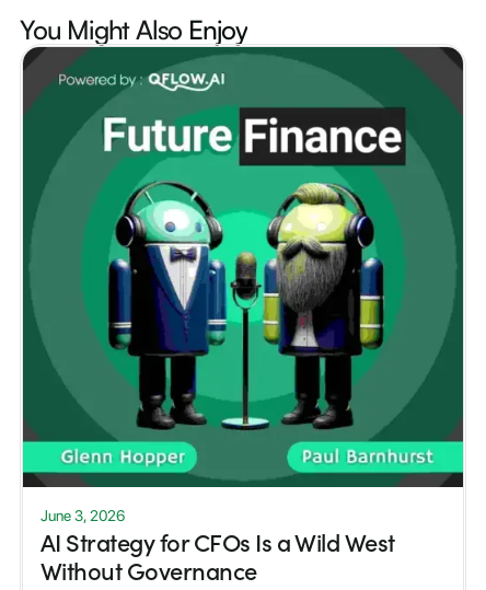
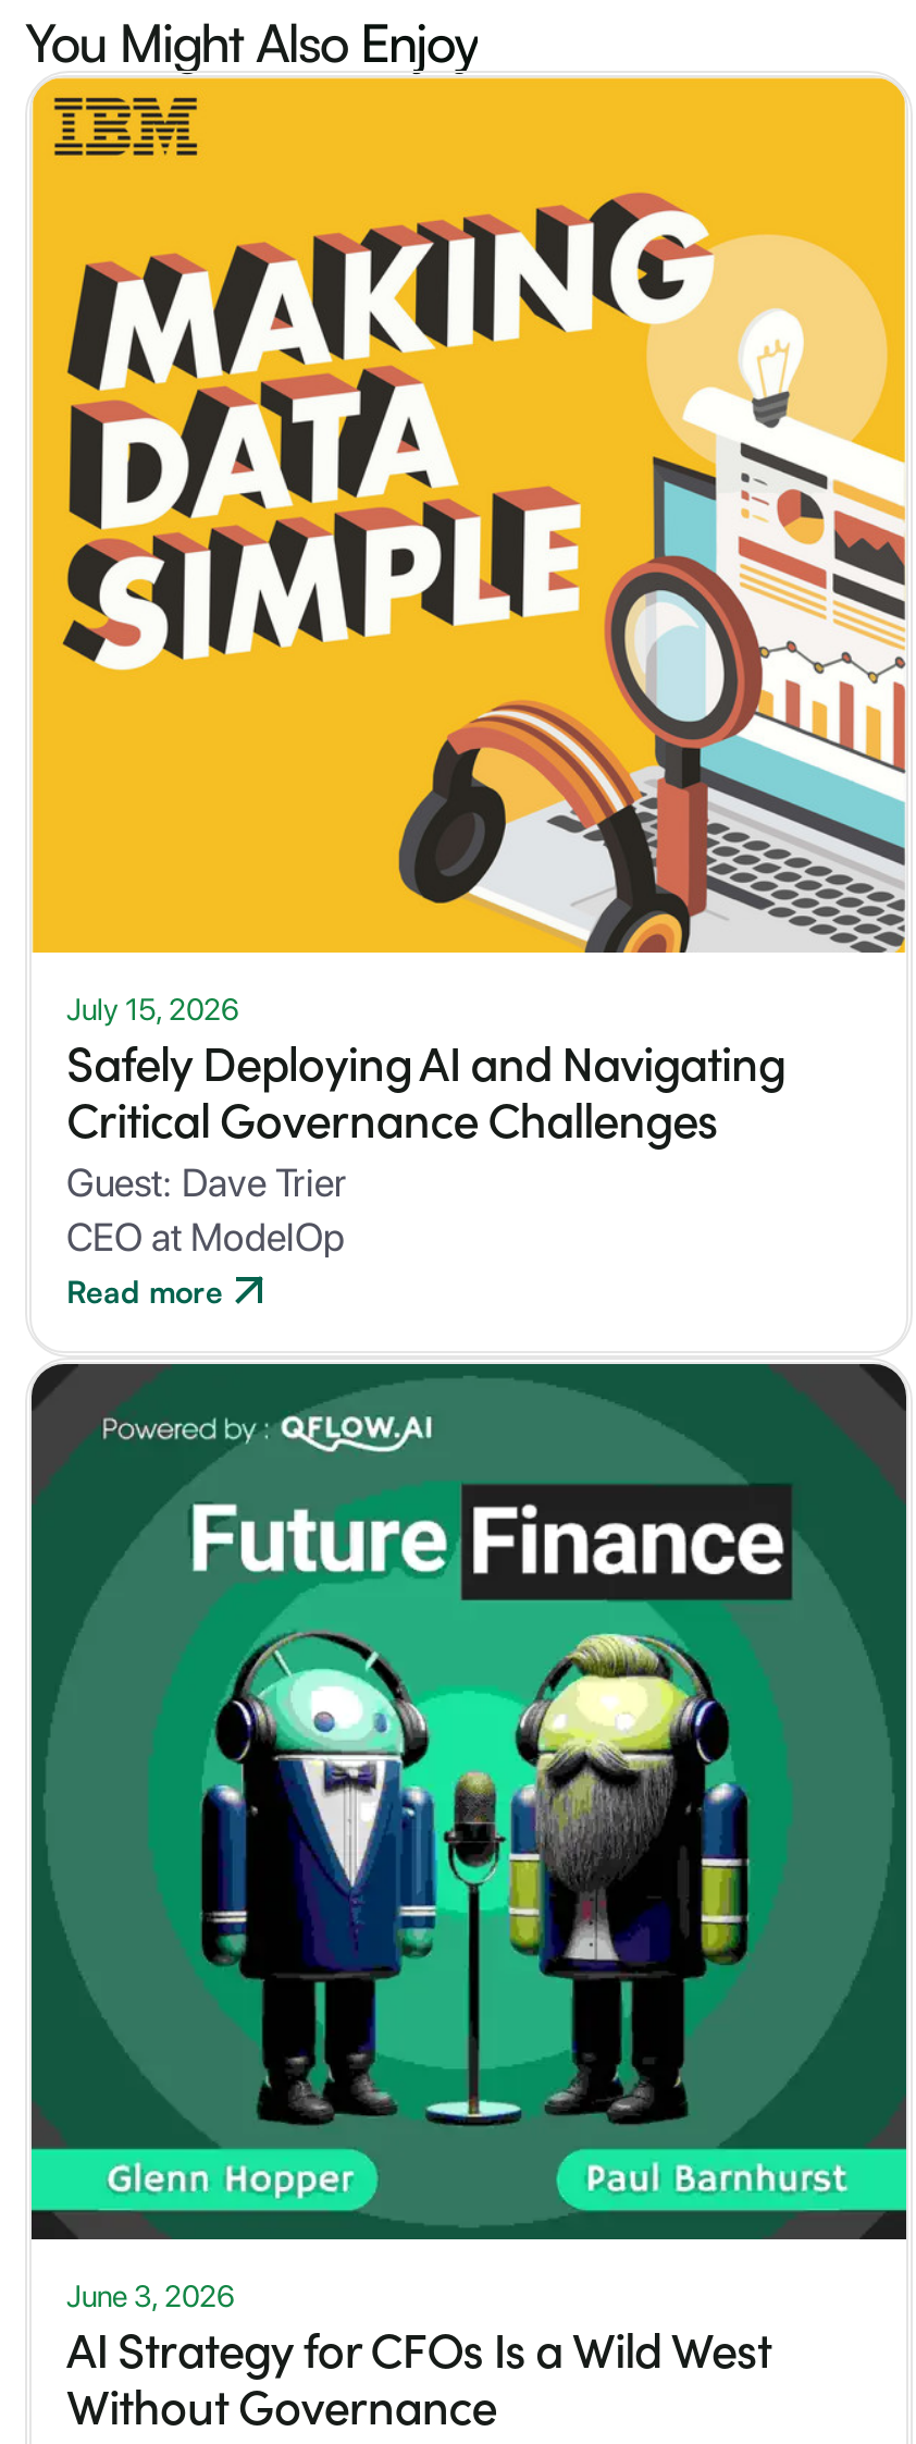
none -> [29,75,906,1309] [image] | July 15, 2026 | Safely Deploying AI and Navigating | Critical Governance Challenges | Guest: Dave Trier | CEO at ModelOp | Read more

